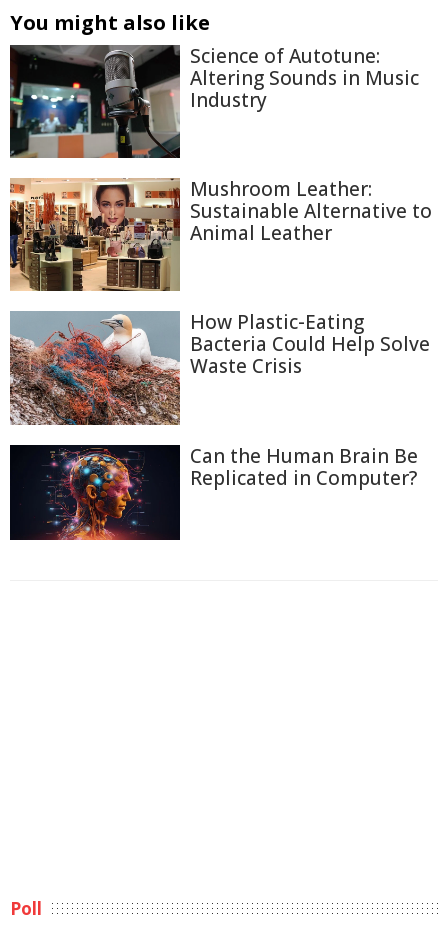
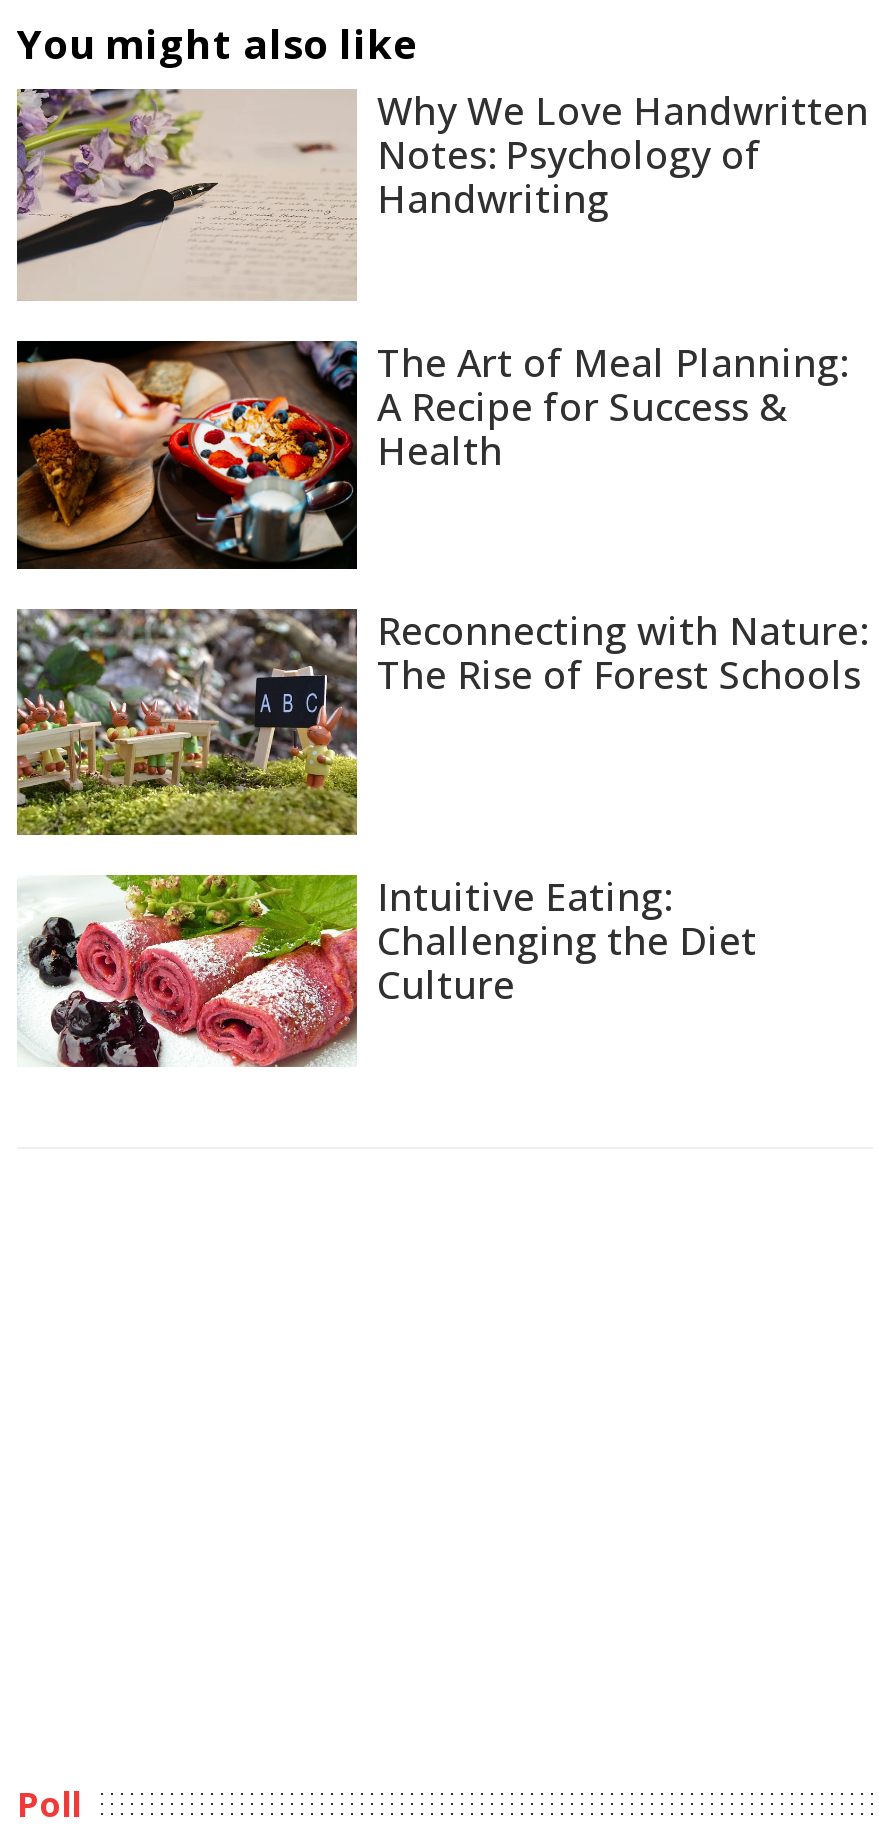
[9,43,419,159] [image] | Science of Autotune: | Altering Sounds in Music | Industry -> [15,85,869,303] [image] | Why We Love Handwritten | Notes: Psychology of | Handwriting
[9,176,432,292] [image] | Mushroom Leather: | Sustainable Alternative to | Animal Leather -> [15,337,847,571] [image] | The Art of Meal Planning: | A Recipe for Success & | Health
[10,309,430,426] [image] | How Plastic-Eating | Bacteria Could Help Solve | Waste Crisis -> [17,604,867,837] [image] | Reconnecting with Nature: | The Rise of Forest Schools
[9,443,418,541] [image] | Can the Human Brain Be | Replicated in Computer? -> [17,871,757,1069] [image] | Intuitive Eating: | Challenging the Diet | Culture

